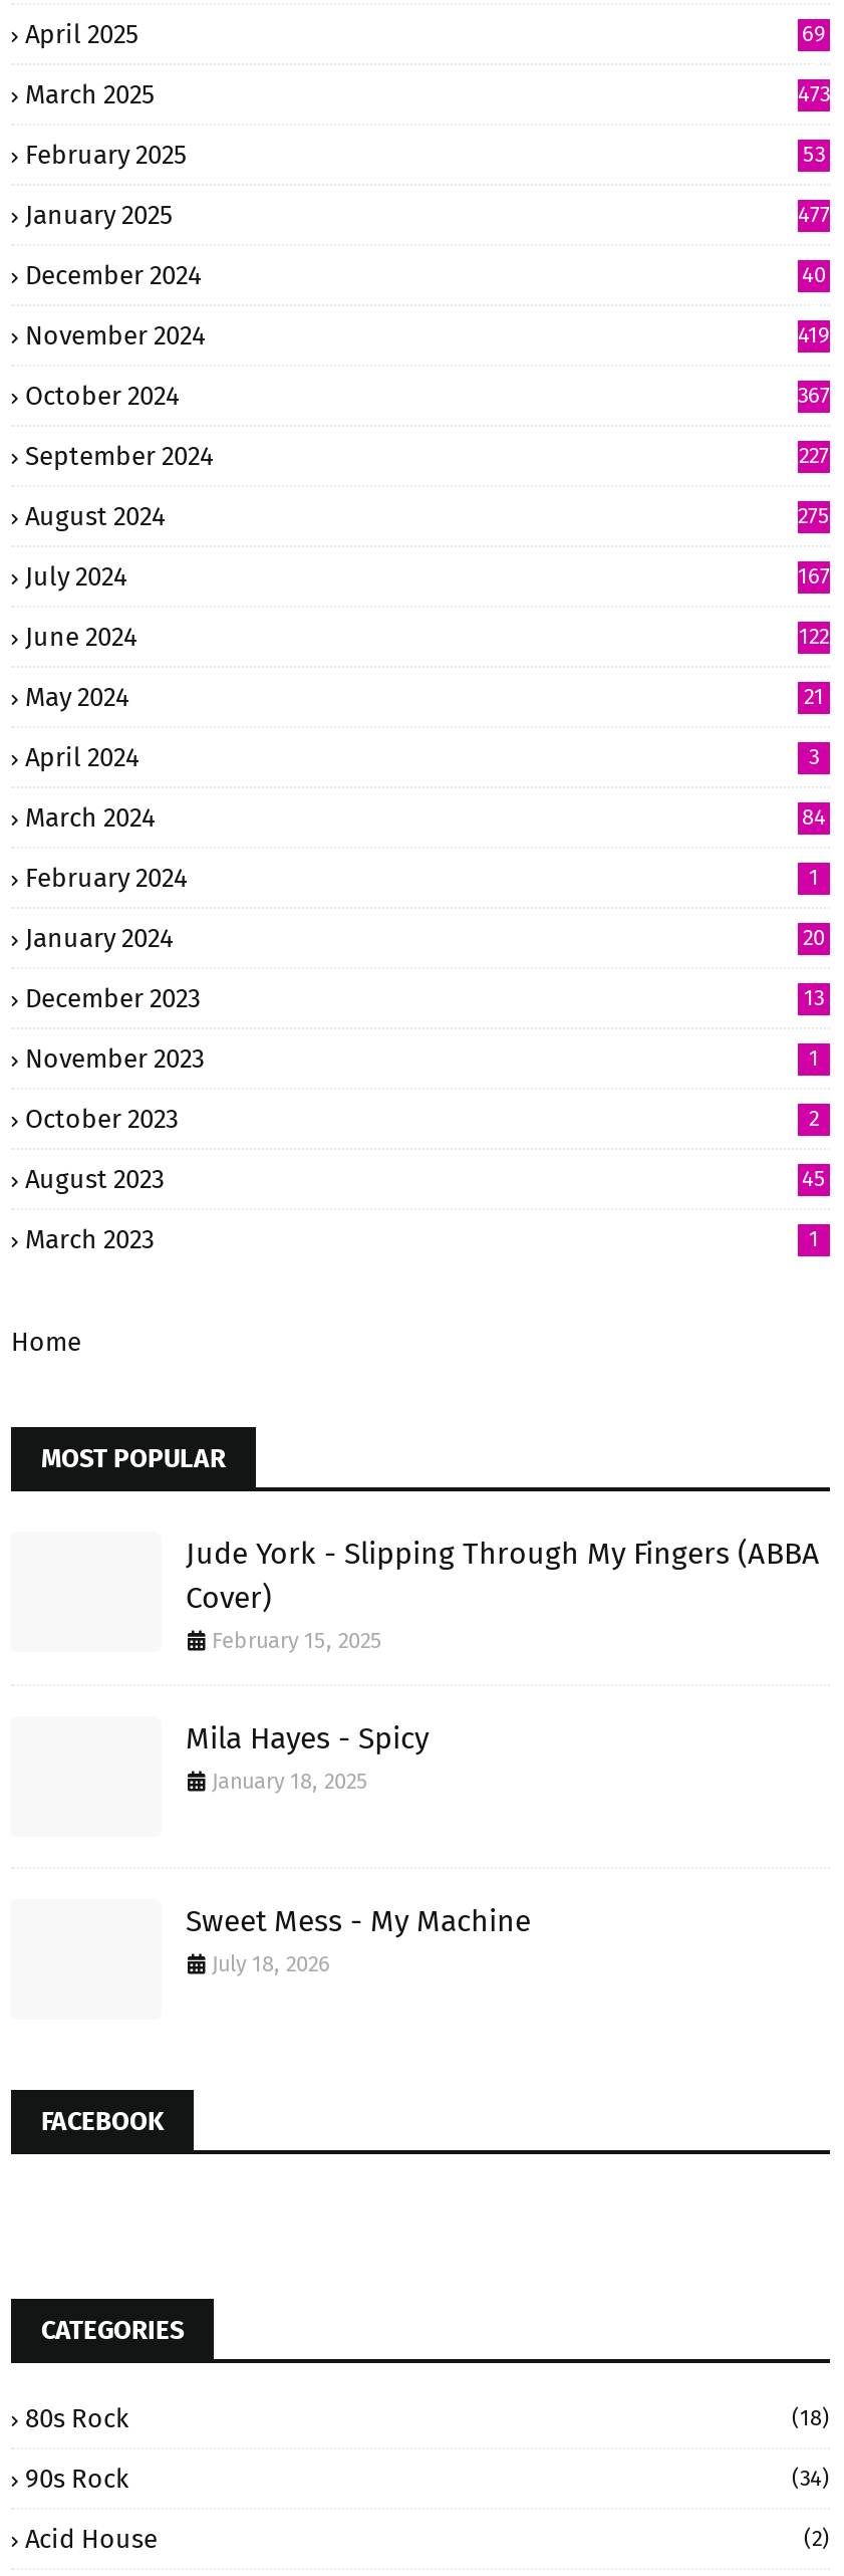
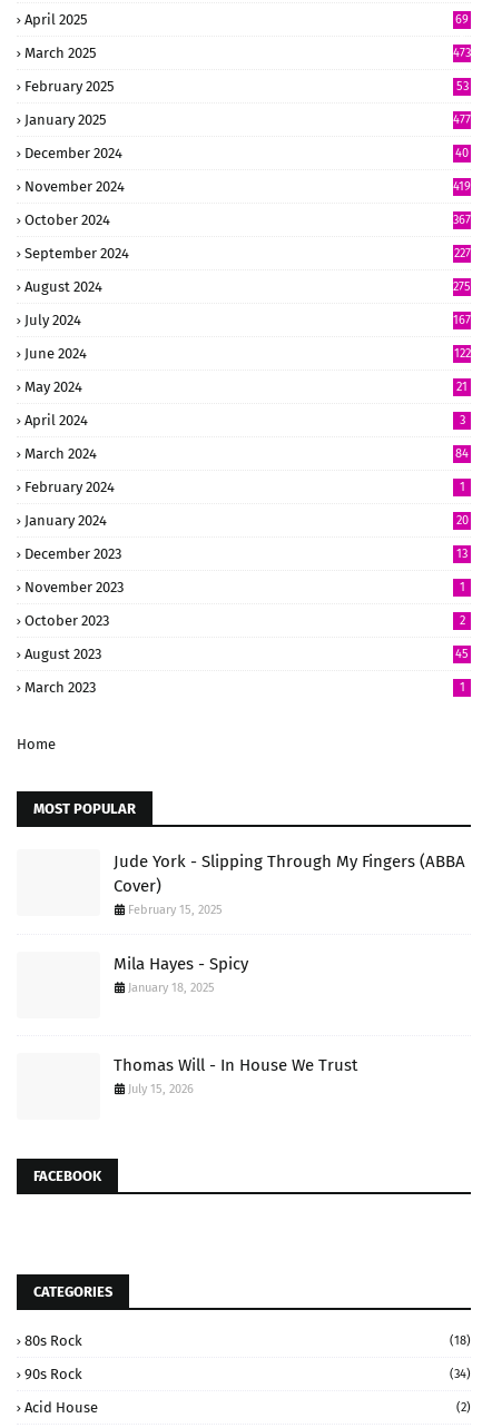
[186,1903,531,1977] Sweet Mess - My Machine | July 18, 2026 -> [114,1055,357,1096] Thomas Will - In House We Trust | July 15, 2026

